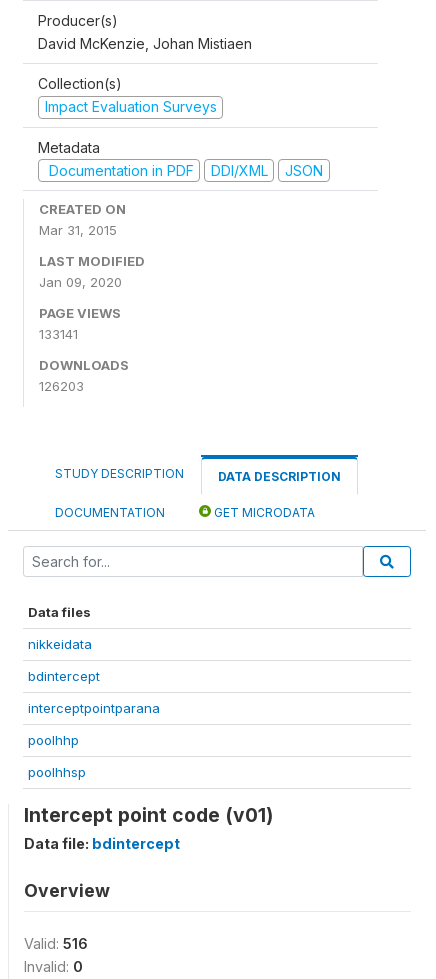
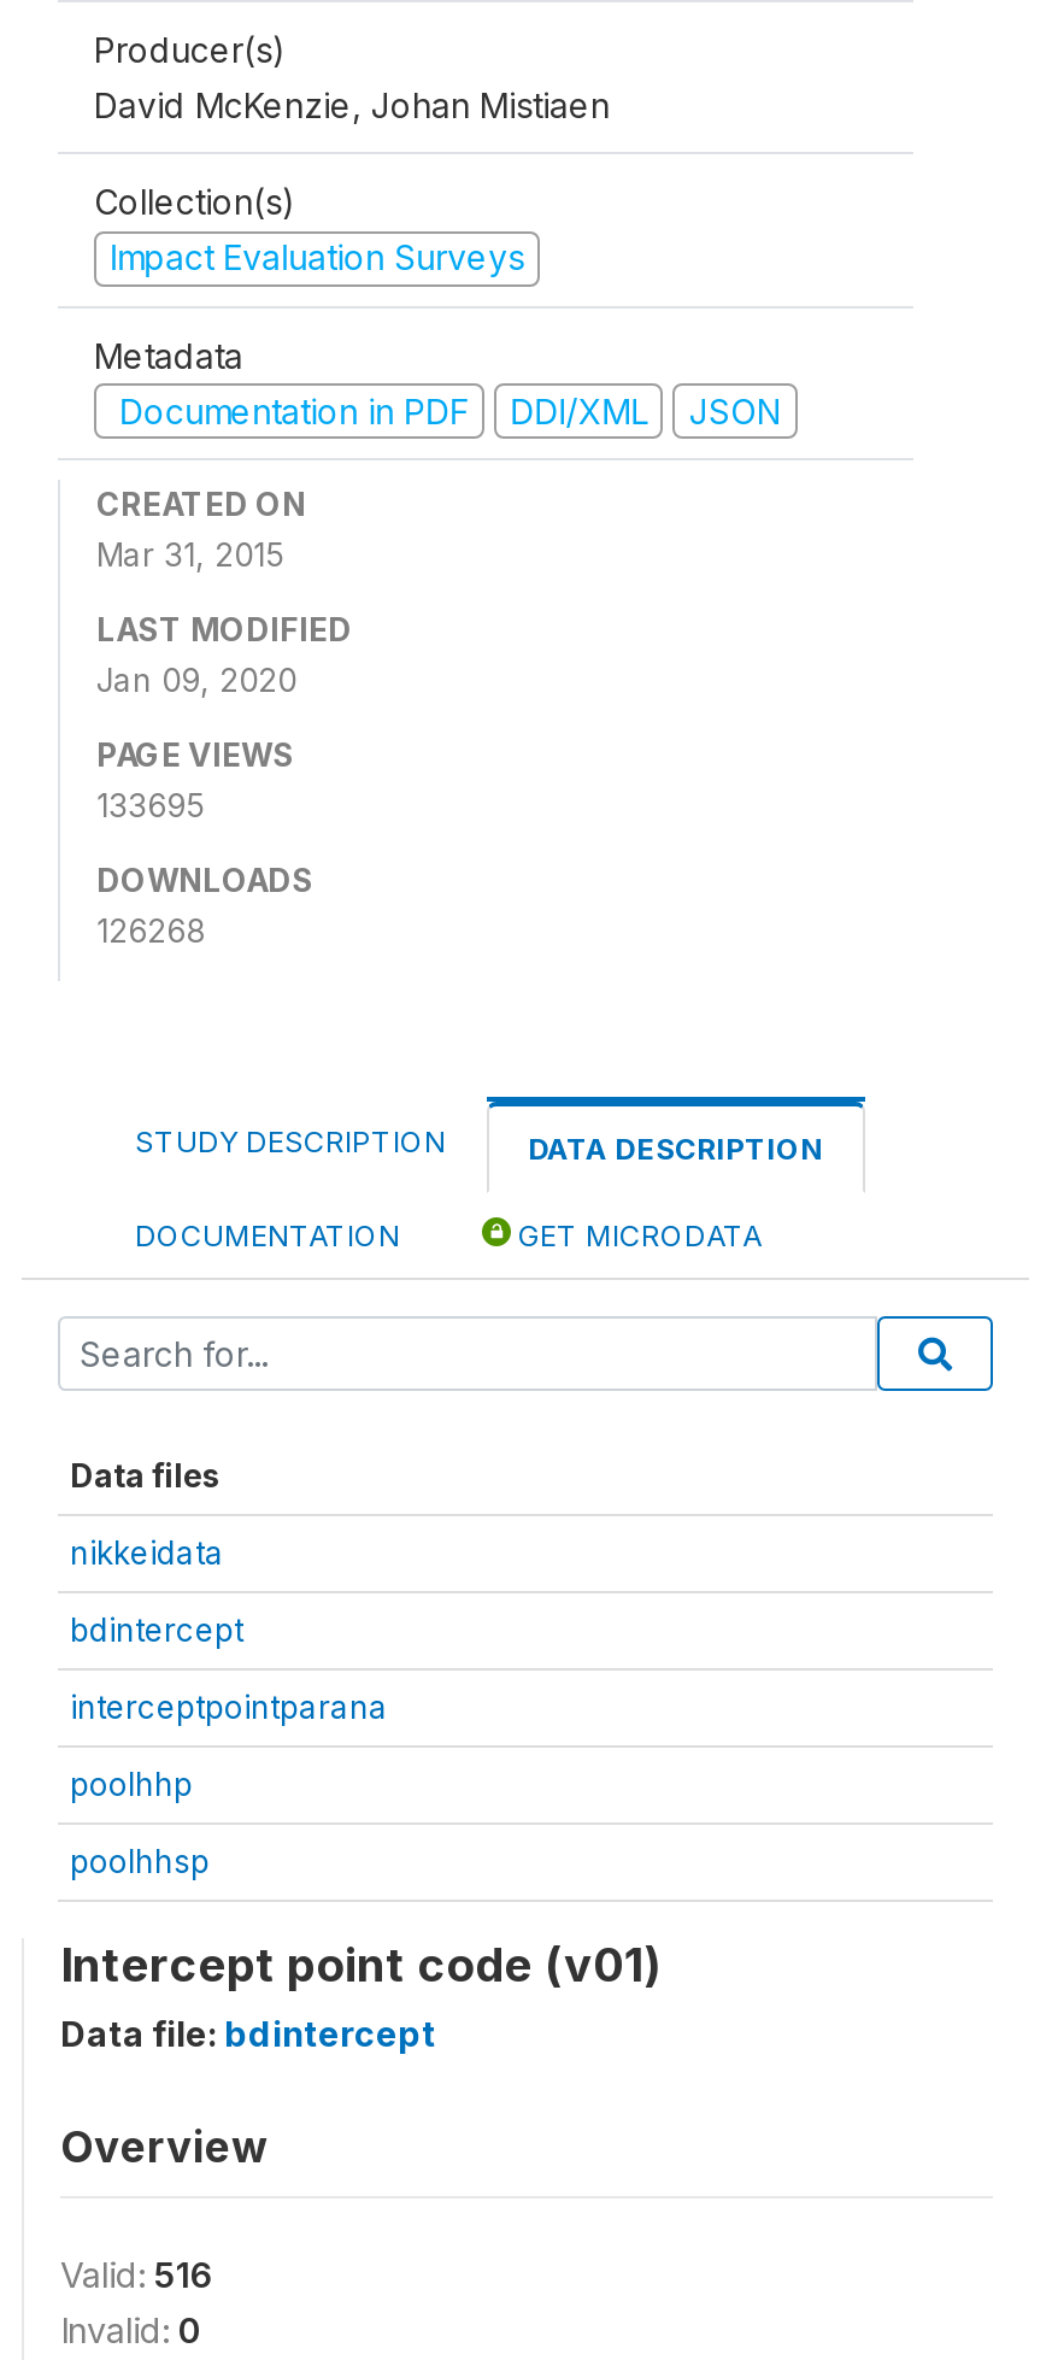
[39,326,78,342] 133141 -> [96,786,205,824] 133695
[39,378,84,394] 126203 -> [96,911,205,950] 126268

